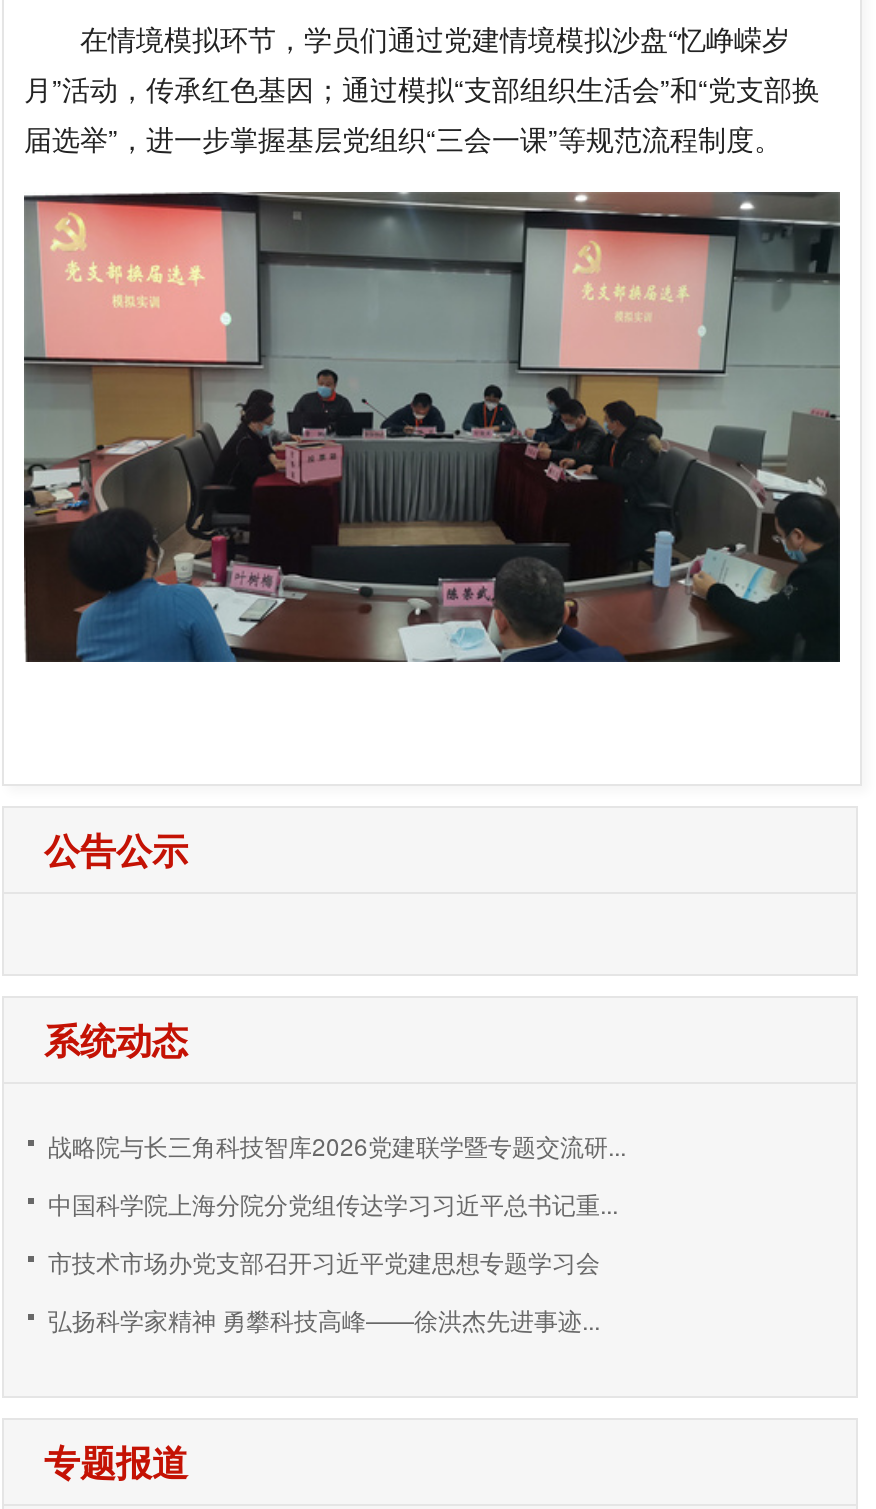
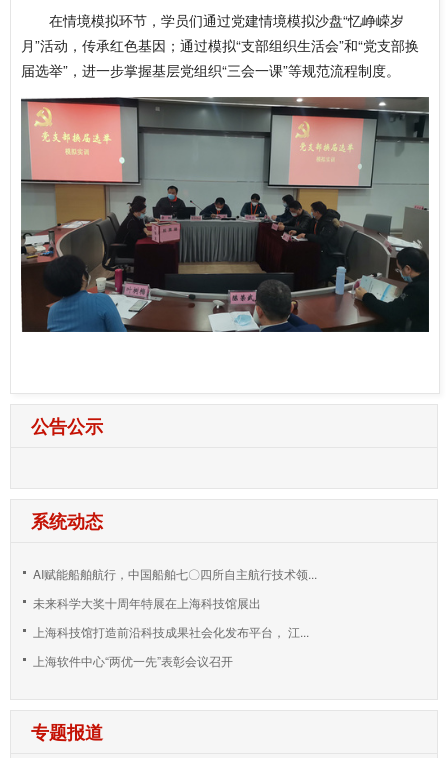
[48,1128,626,1162] 战略院与长三角科技智库2026党建联学暨专题交流研... -> [33,565,317,582] AI赋能船舶航行，中国船舶七〇四所自主航行技术领...
[48,1186,618,1220] 中国科学院上海分院分党组传达学习习近平总书记重... -> [33,594,261,611] 未来科学大奖十周年特展在上海科技馆展出
[48,1244,600,1278] 市技术市场办党支部召开习近平党建思想专题学习会 -> [33,623,309,640] 上海科技馆打造前沿科技成果社会化发布平台， 江...
[48,1302,600,1336] 弘扬科学家精神 勇攀科技高峰——徐洪杰先进事迹... -> [33,652,233,669] 上海软件中心“两优一先”表彰会议召开

